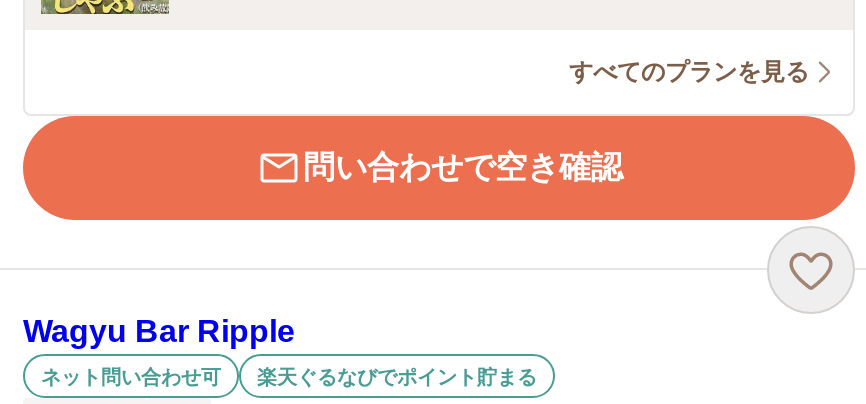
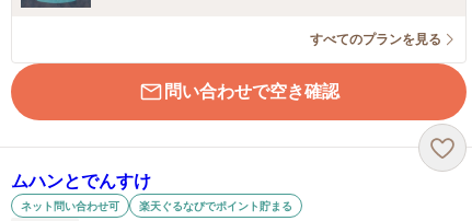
[23,314,295,348] Wagyu Bar Ripple -> [11,172,151,190] ムハンとでんすけ

